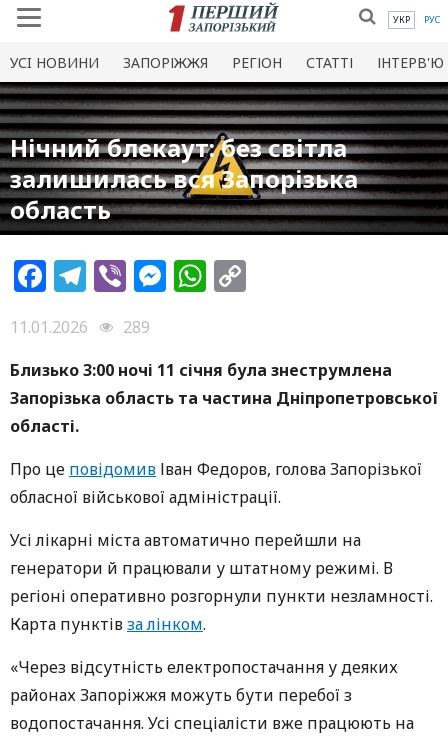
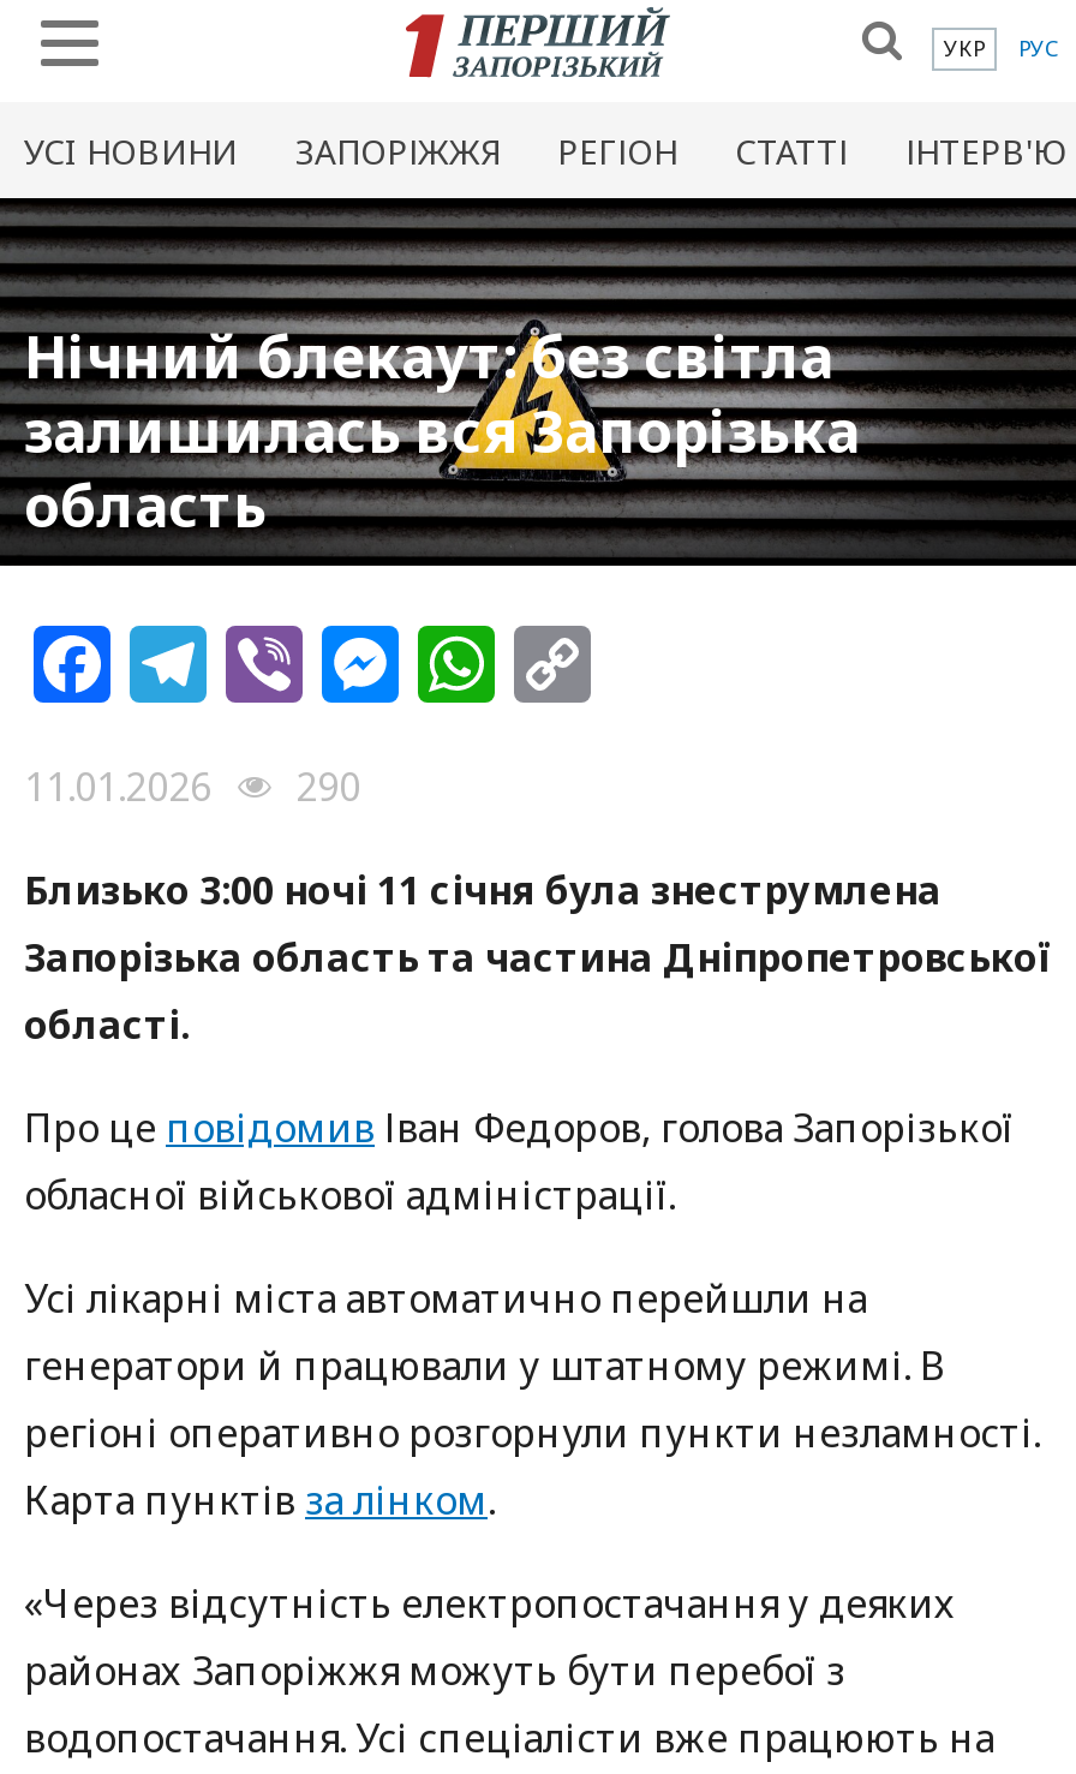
[10,316,150,338] 11.01.2026 289 -> [24,760,360,812] 11.01.2026 290

